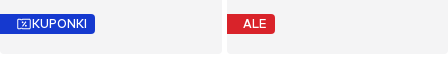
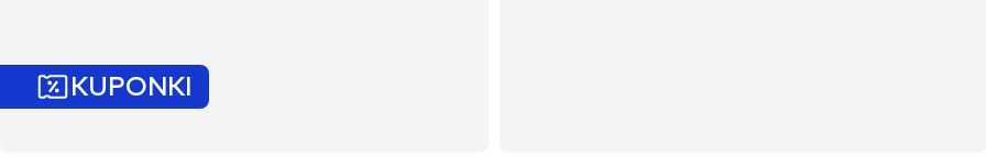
[242,16,266,31] ALE -> none

